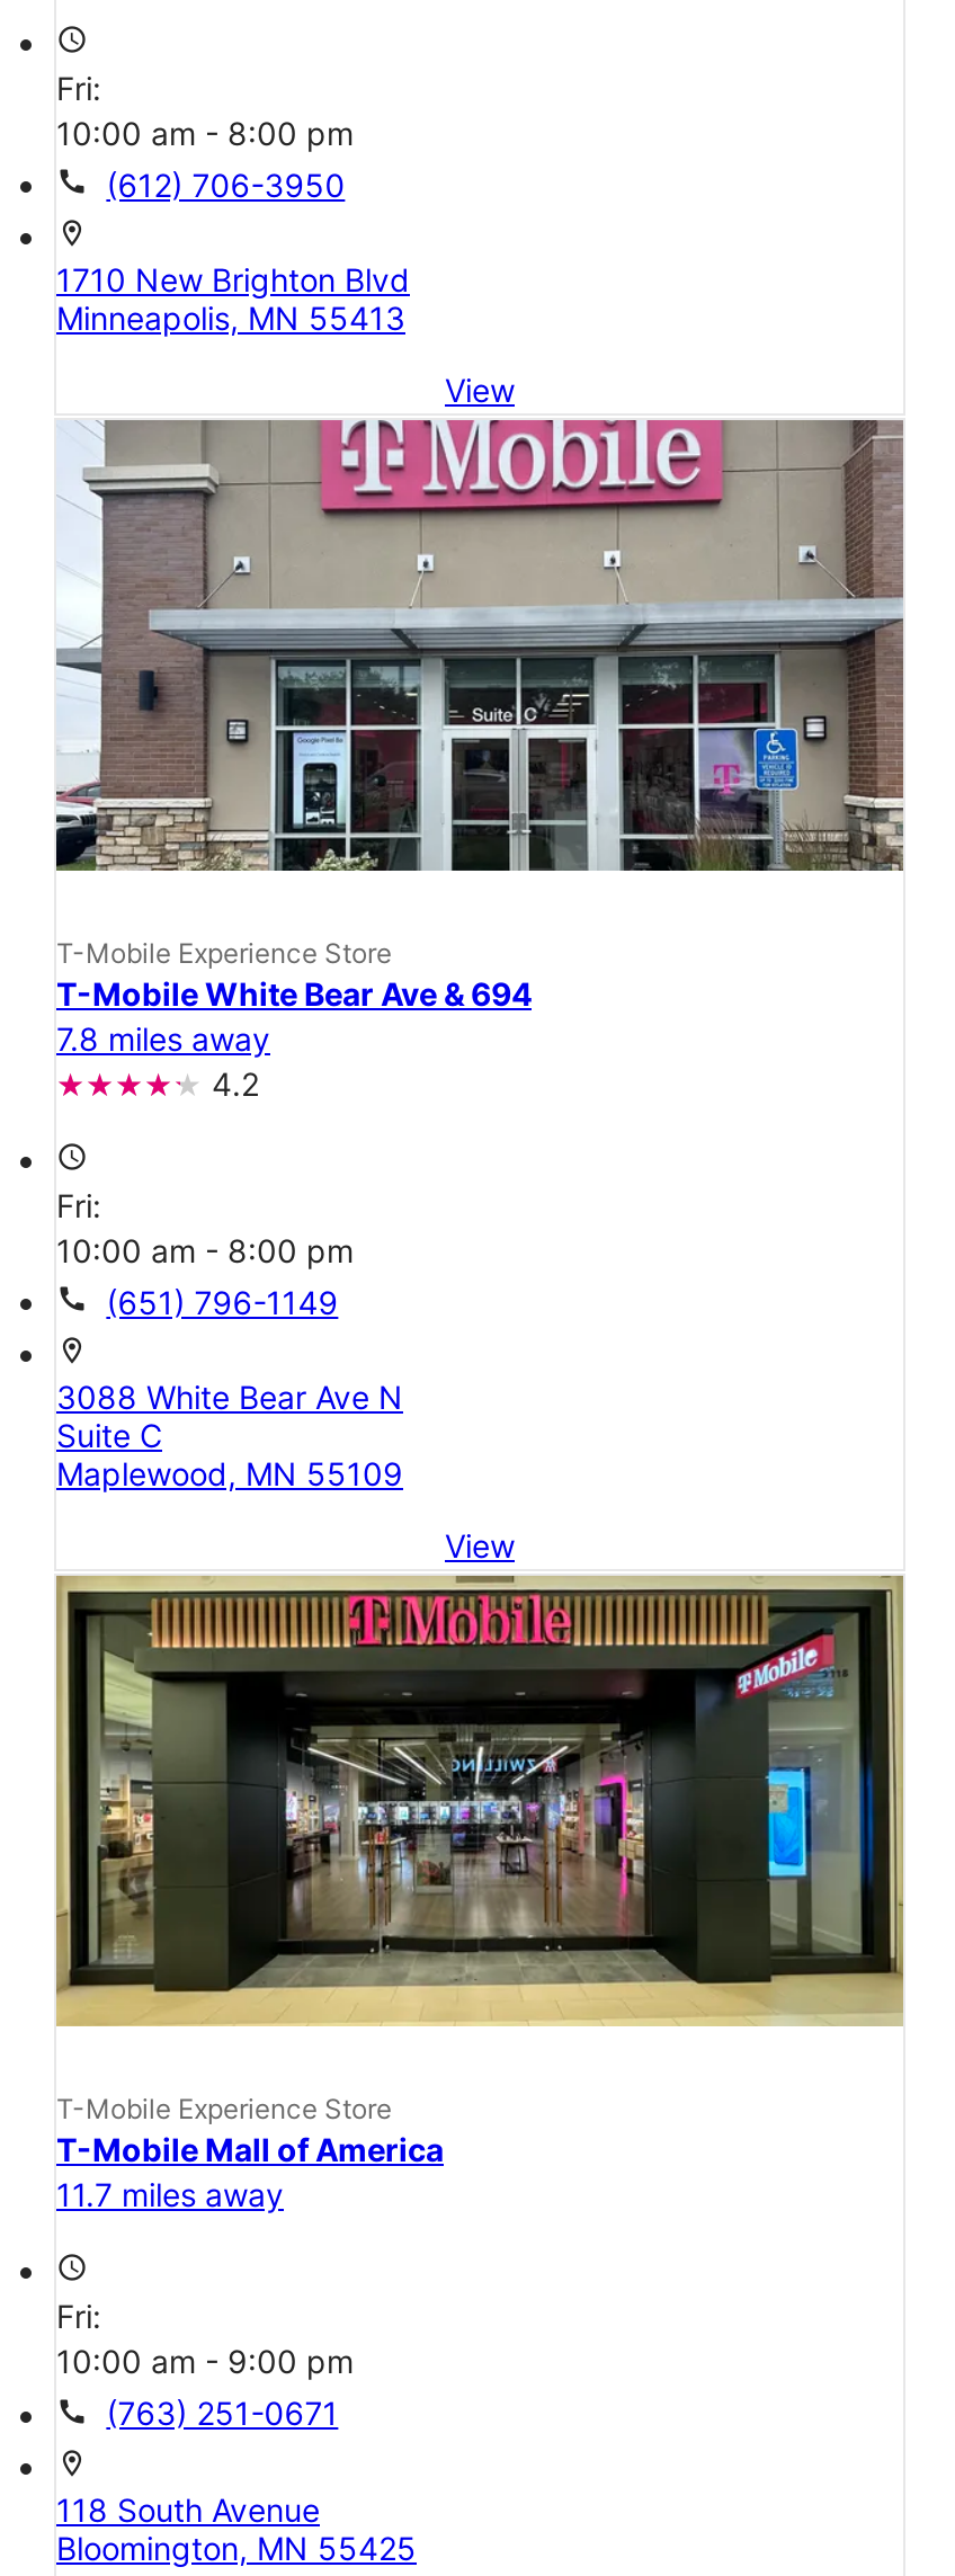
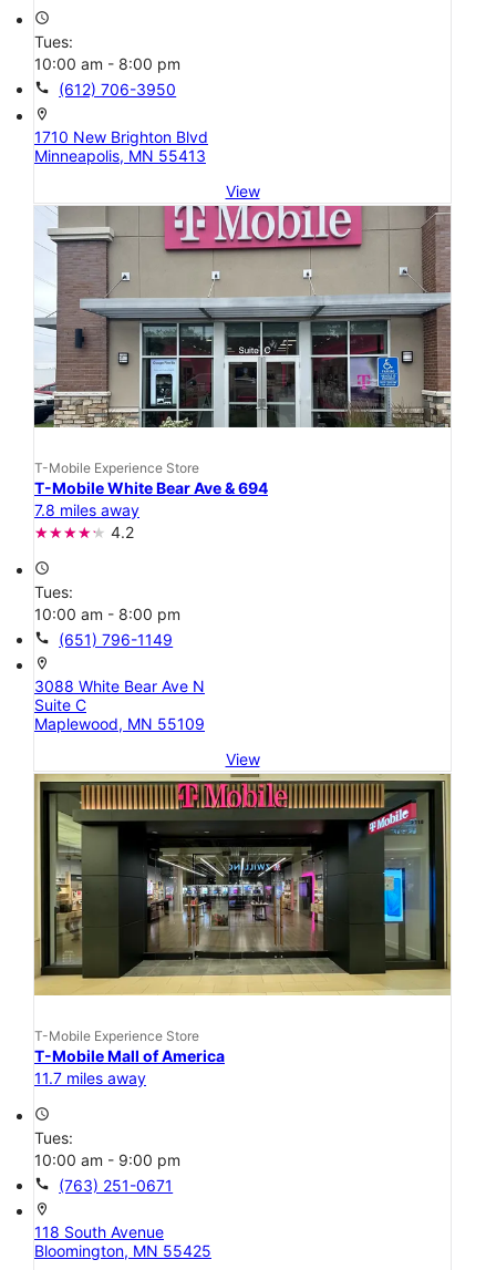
[56,68,110,106] Fri: -> [34,32,77,51] Tues:
[56,1186,110,1224] Fri: -> [34,582,77,601] Tues:
[56,2298,110,2336] Fri: -> [34,1128,77,1147] Tues:

